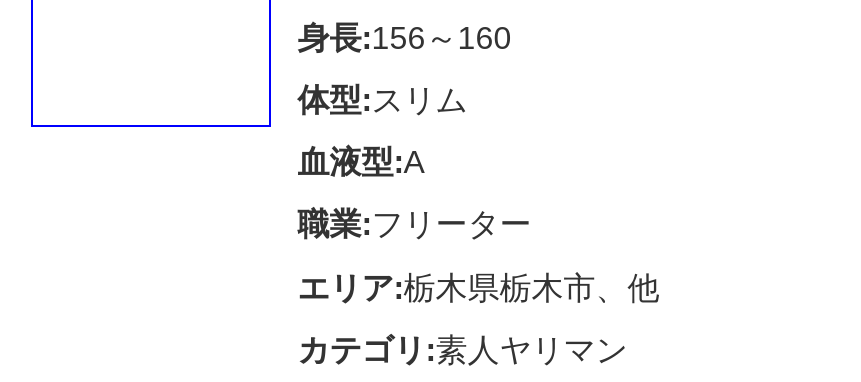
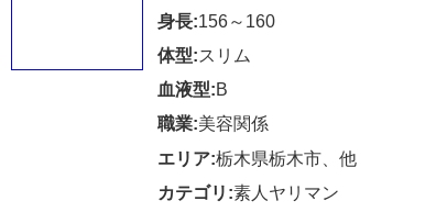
[297,146,425,180] 血液型:A -> [158,81,228,99] 血液型:B
[297,208,531,242] 職業:フリーター -> [158,115,269,133] 職業:美容関係

